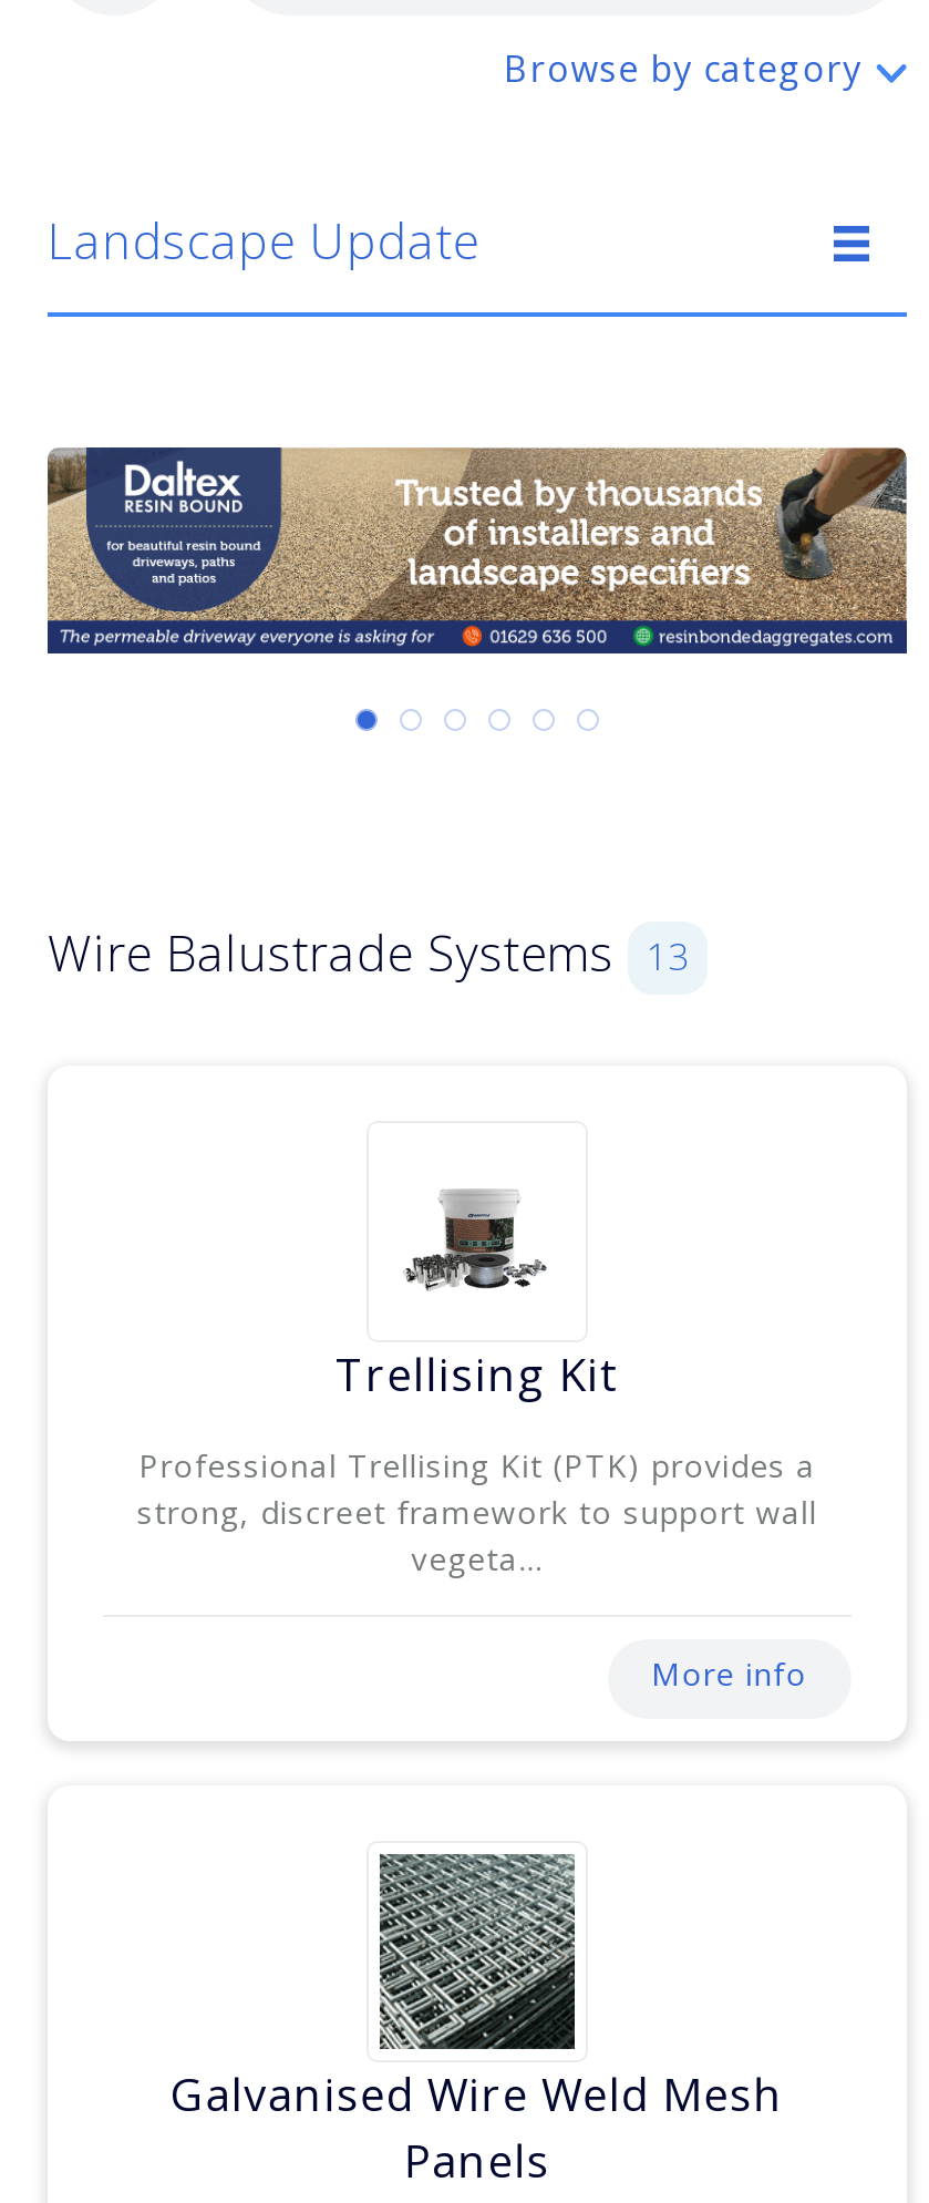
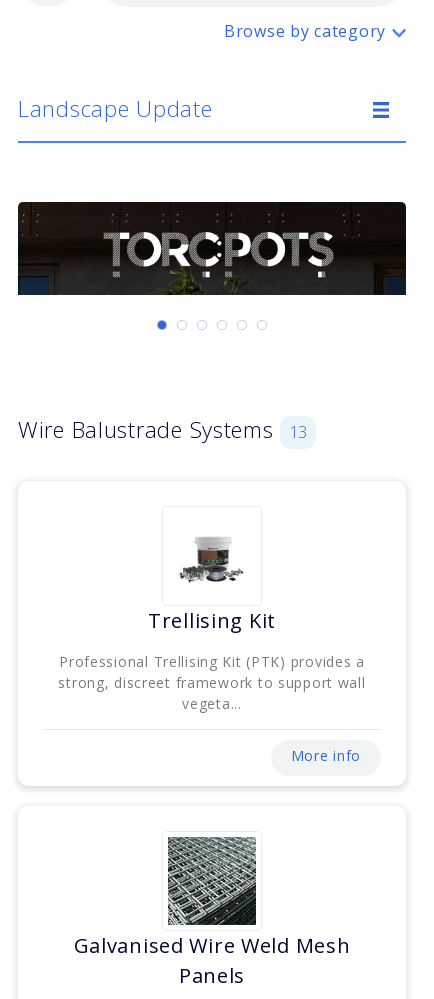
[45,445,909,656] [image] -> [17,201,407,296] [image]

